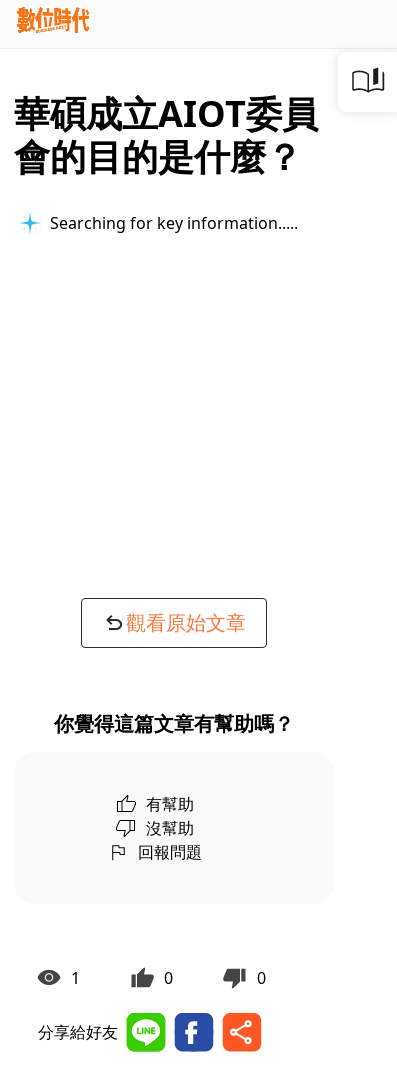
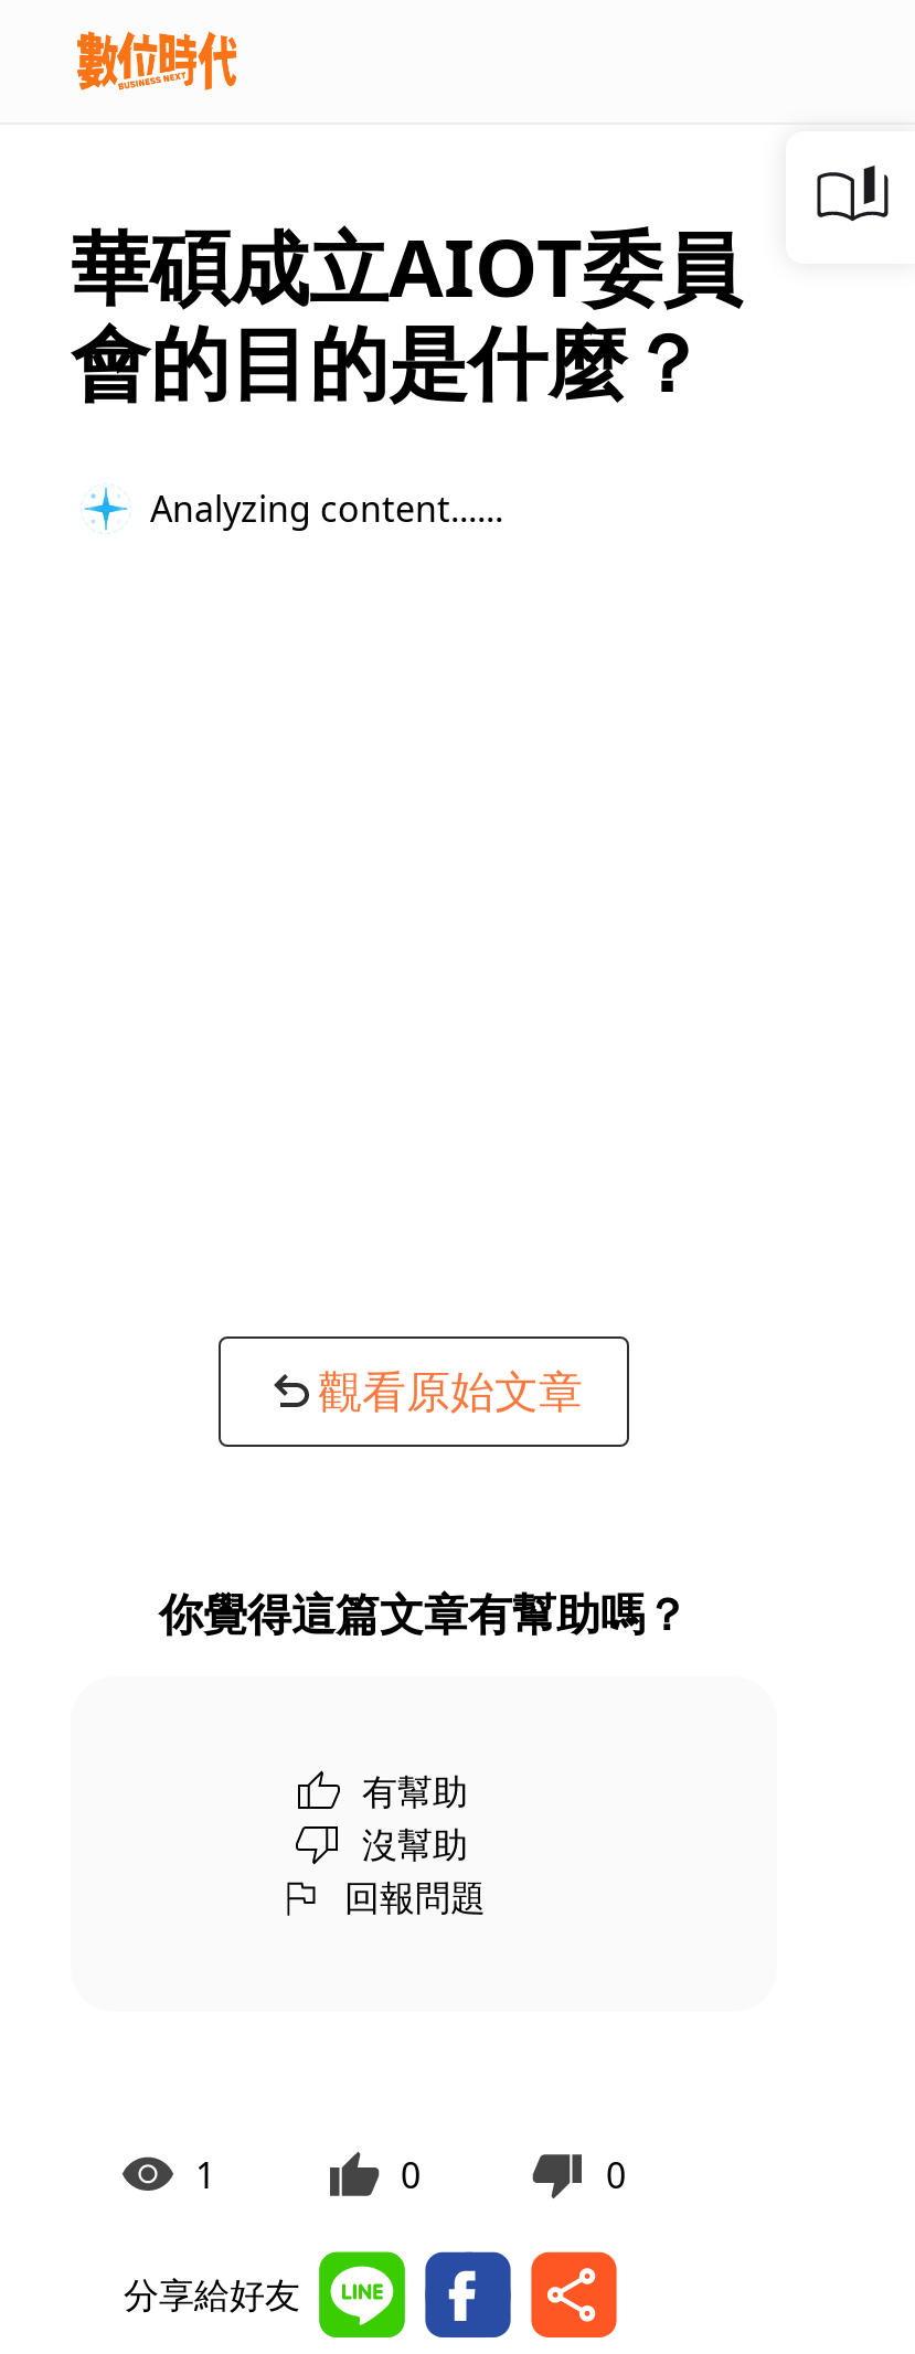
[50,211,290,233] Searching for key information... -> [150,483,477,532] Analyzing content...

